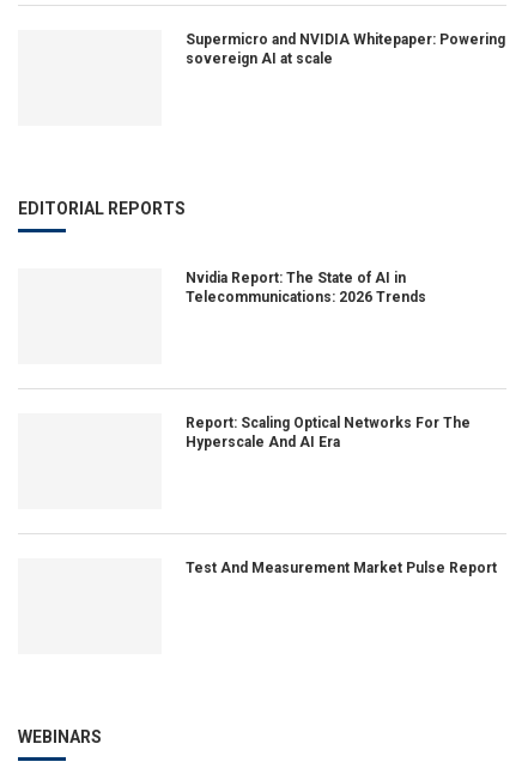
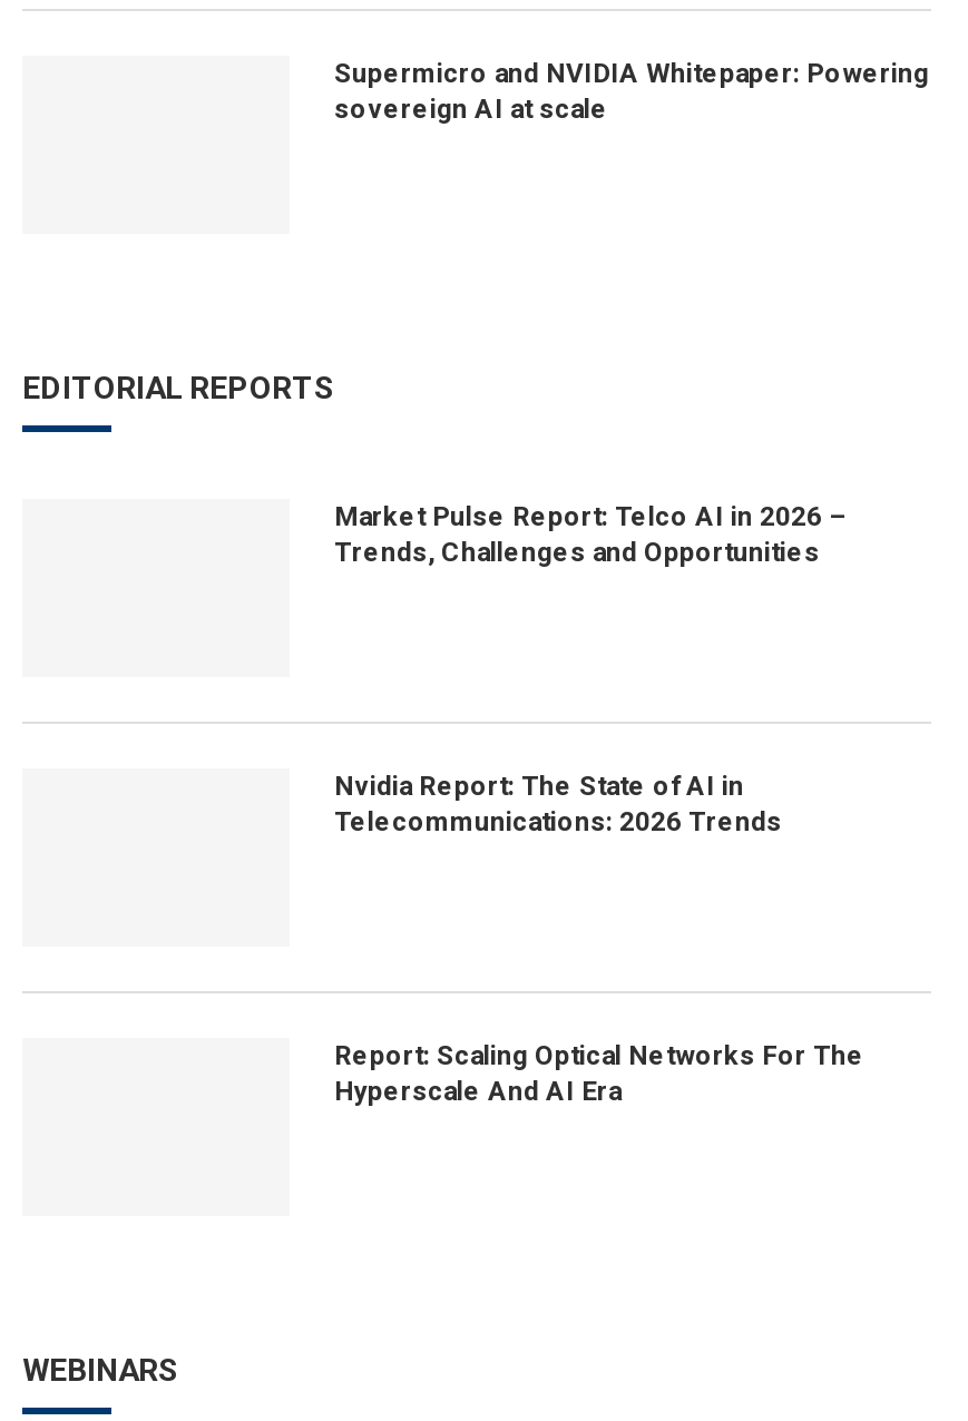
none -> [334,501,847,568] Market Pulse Report: Telco AI in 2026 – | Trends, Challenges and Opportunities
moved [186,270,471,450] -> [334,771,864,1107]: Nvidia Report: The State of AI in | Telecommunications: 2026 Trends | Report: Scaling Optical Networks For The | Hyperscale And AI Era
[186,560,497,576] Test And Measurement Market Pulse Report -> none

